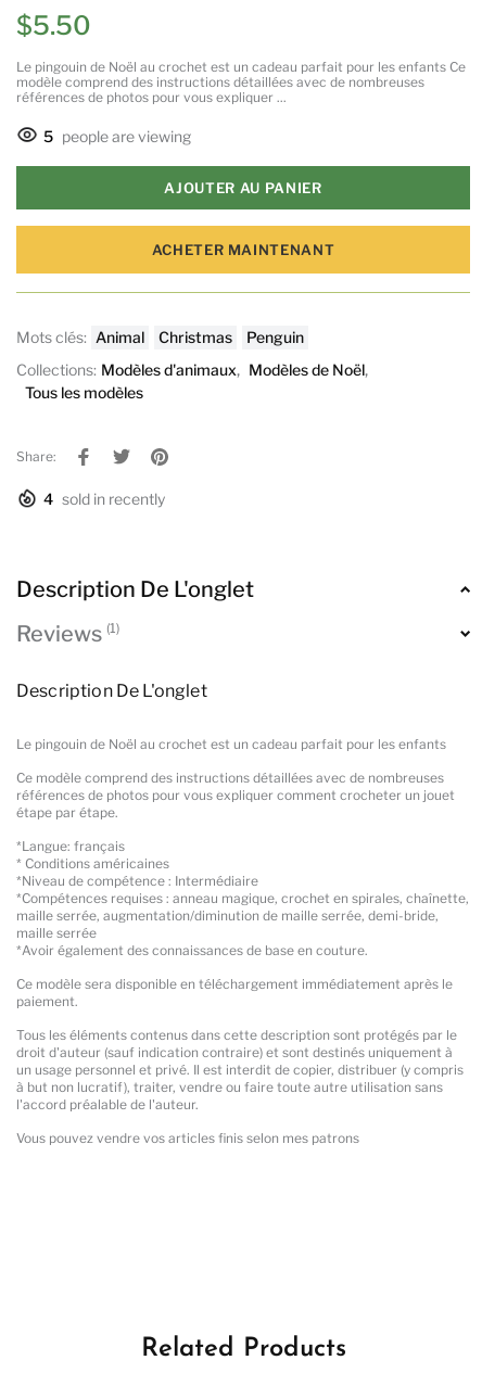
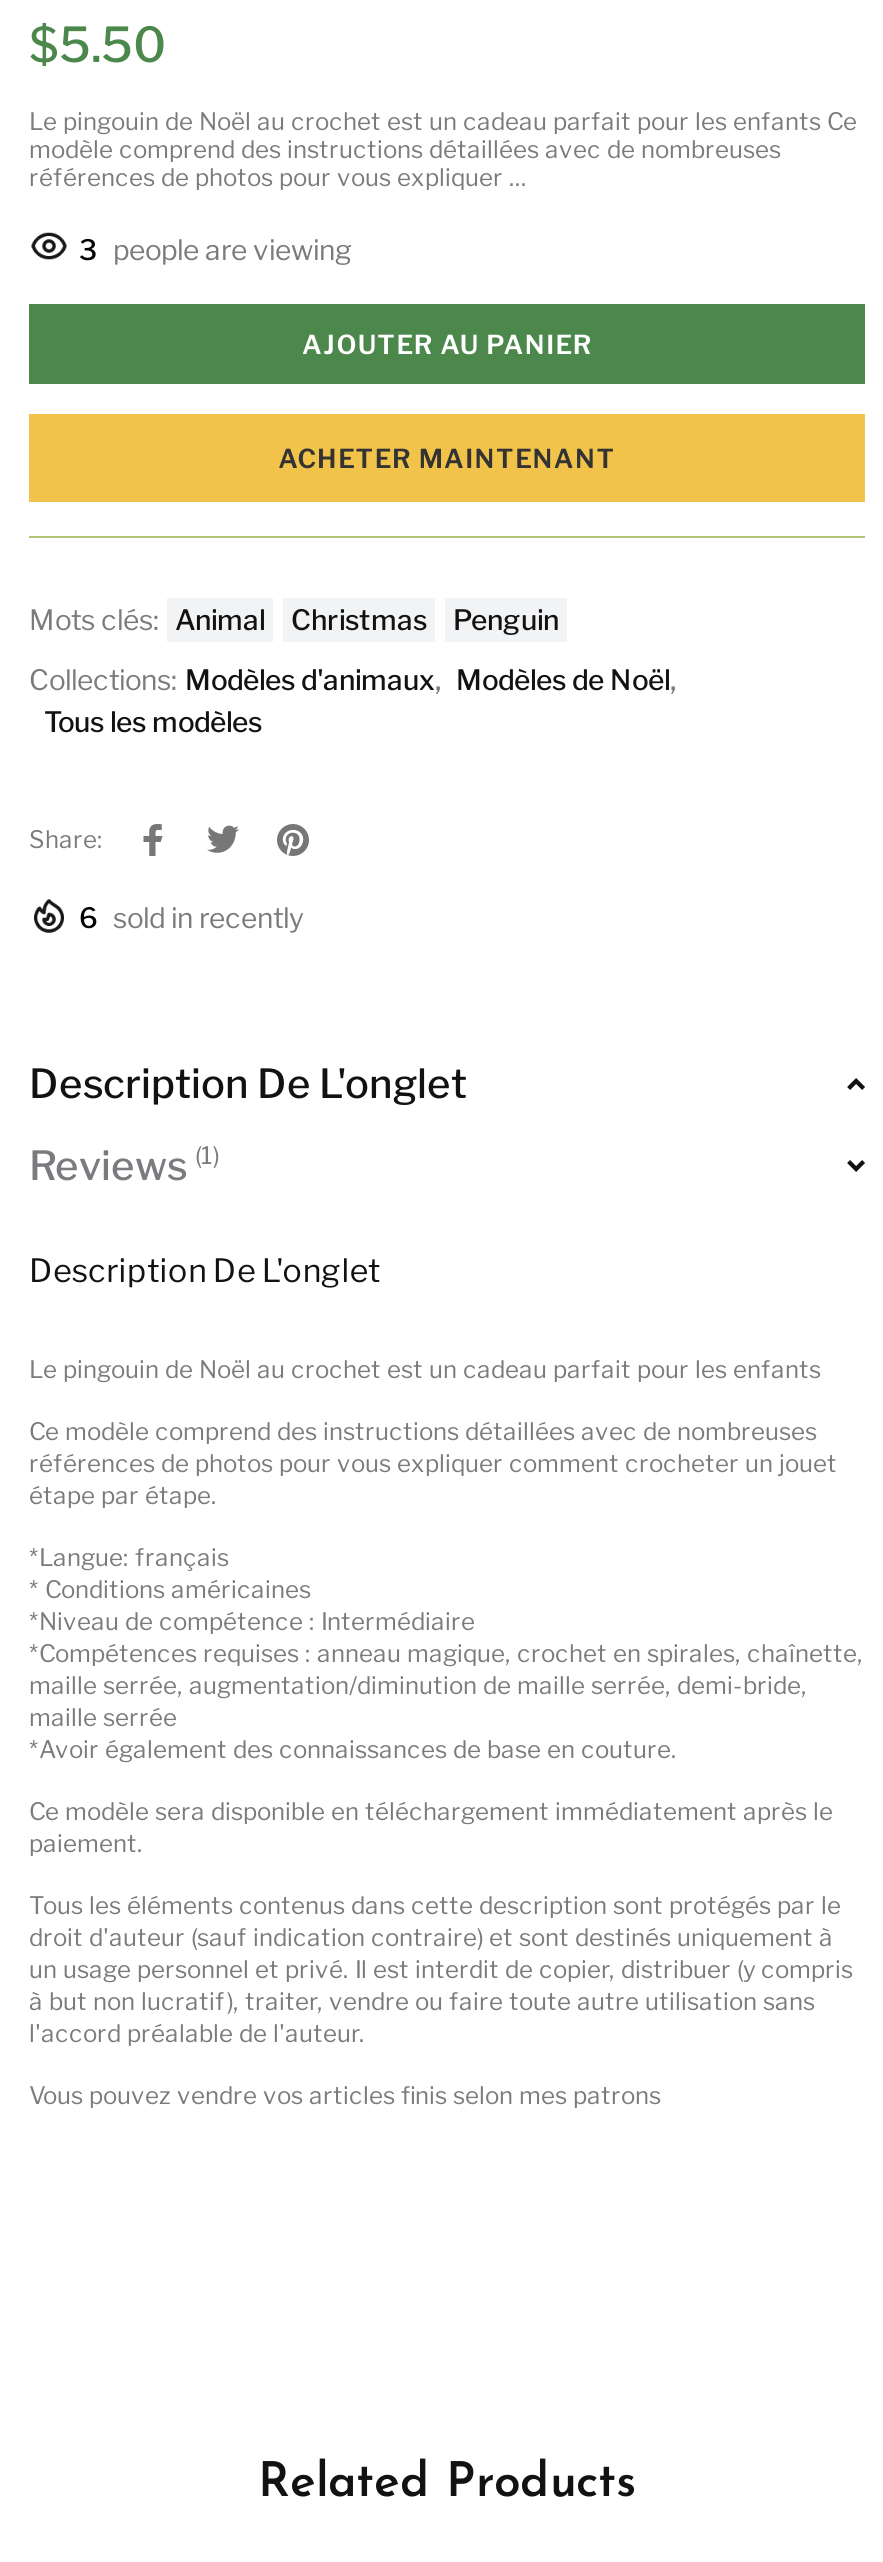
[43,127,191,145] 5 people are viewing -> [79,231,351,265] 3 people are viewing
[43,490,165,508] 4 sold in recently -> [79,900,303,934] 6 sold in recently

